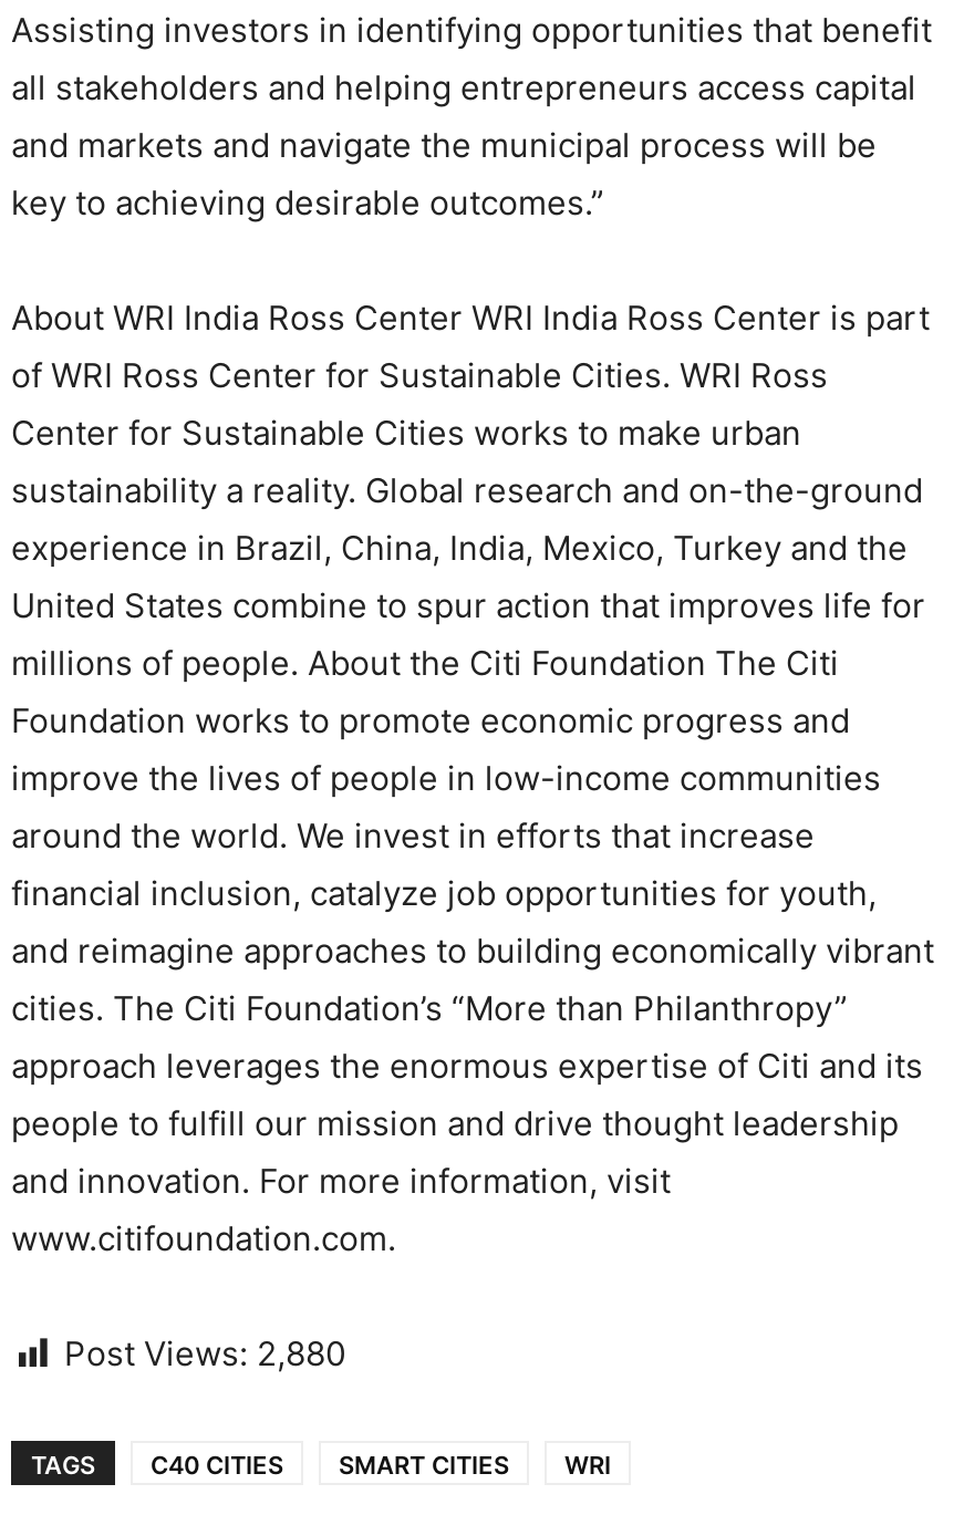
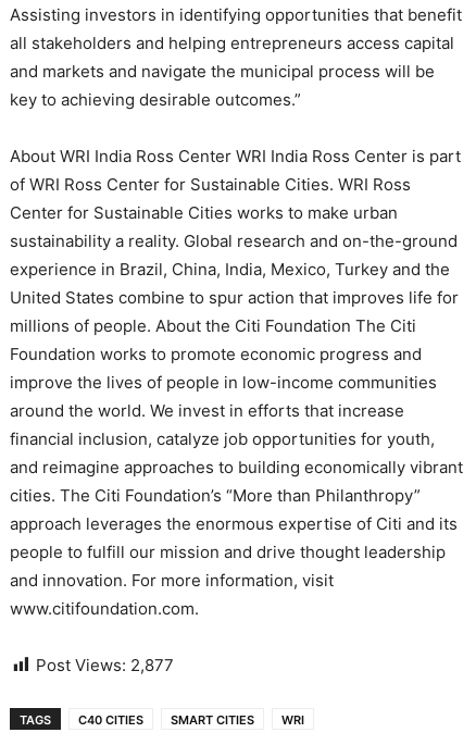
[64,1333,345,1375] Post Views: 2,880 -> [36,655,174,676] Post Views: 2,877

